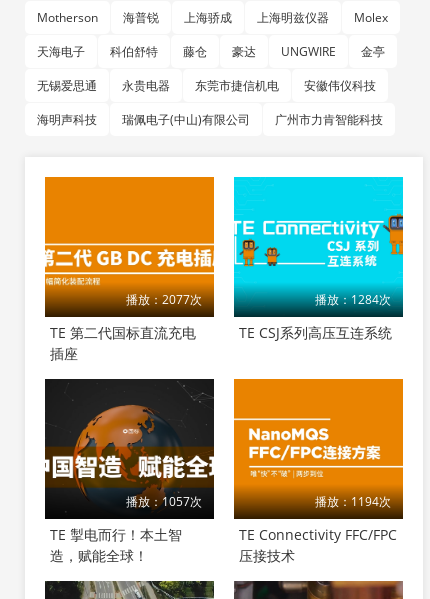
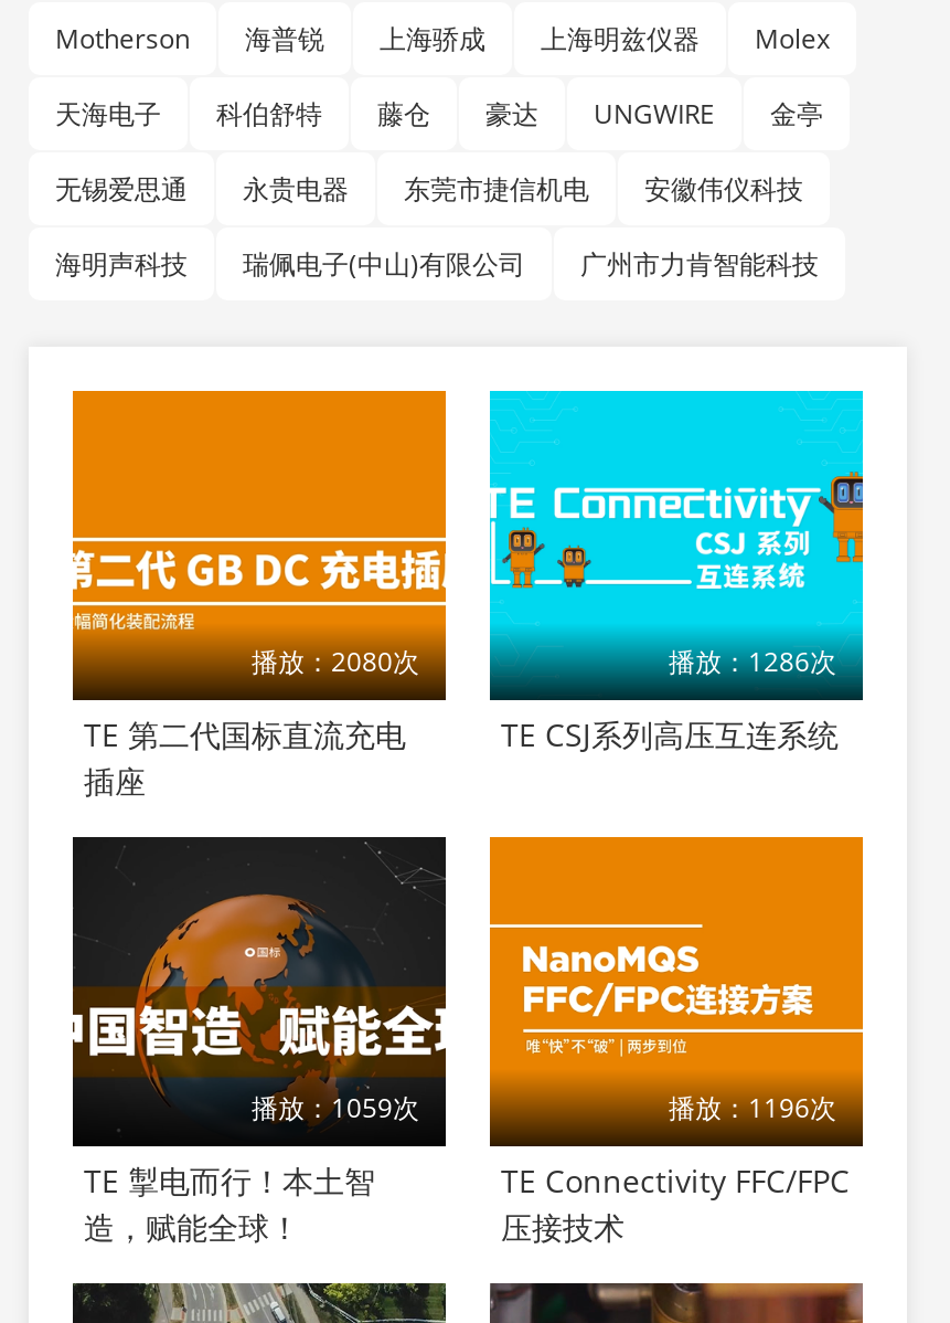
[126,291,202,308] 播放：2077次 -> [252,643,419,680] 播放：2080次
[315,291,391,308] 播放：1284次 -> [669,643,836,680] 播放：1286次
[126,493,202,510] 播放：1057次 -> [252,1089,419,1126] 播放：1059次
[315,493,391,510] 播放：1194次 -> [669,1089,836,1126] 播放：1196次

